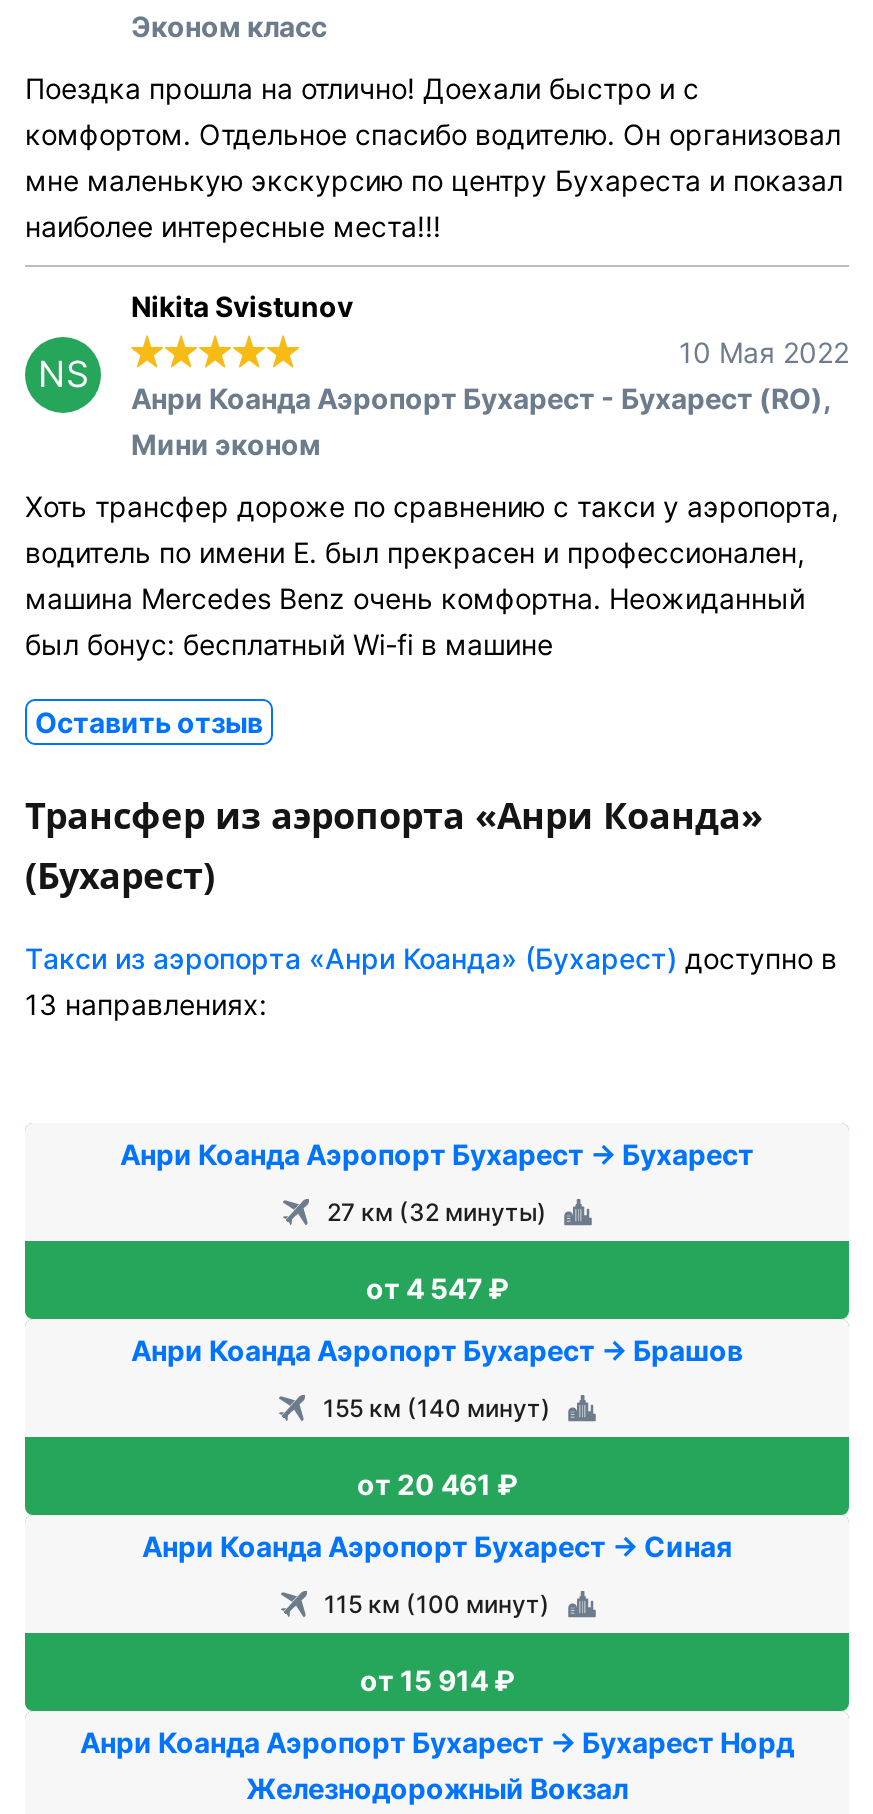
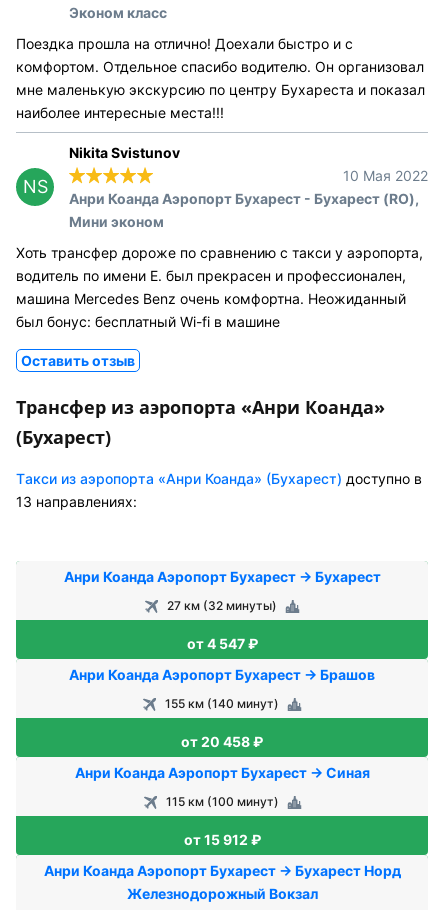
[357,1466,517,1500] от 20 461 ₽ -> [181,733,263,750] от 20 458 ₽
[360,1662,514,1696] от 15 914 ₽ -> [183,831,260,848] от 15 912 ₽

